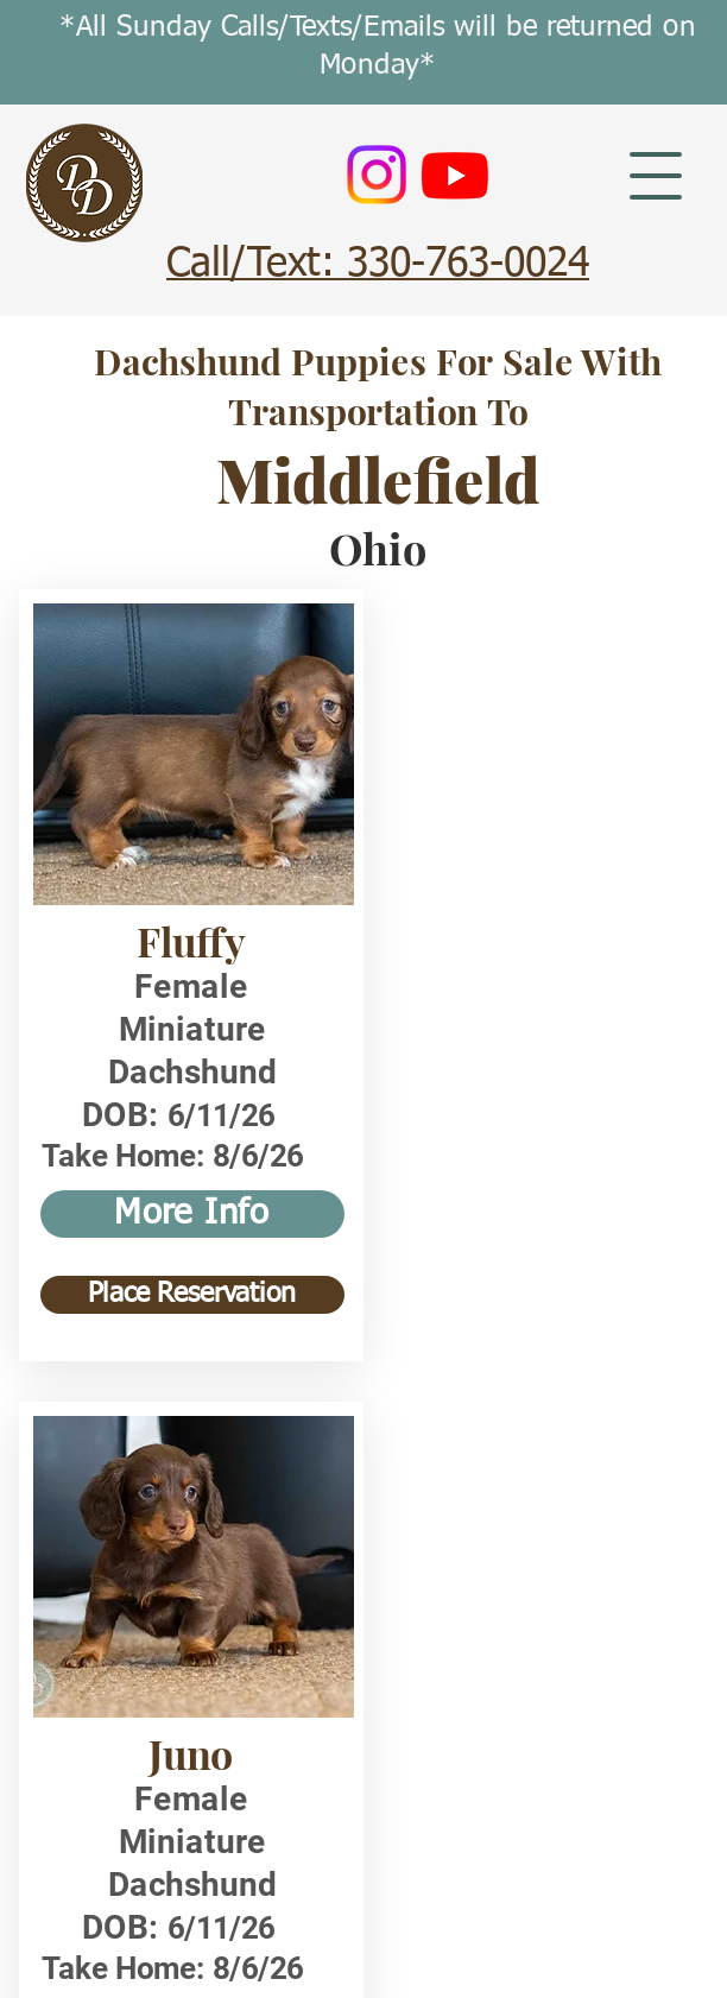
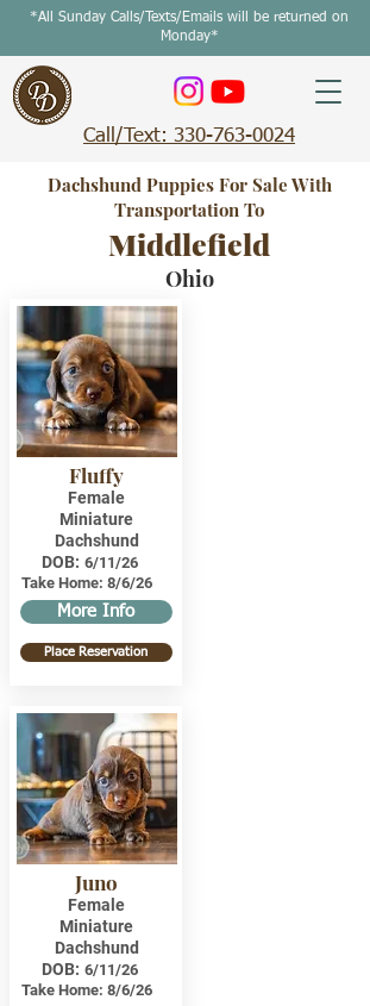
[31,601,356,903] [image] -> [15,306,178,457] [image]
[31,1414,356,1713] [image] -> [15,712,178,863] [image]

